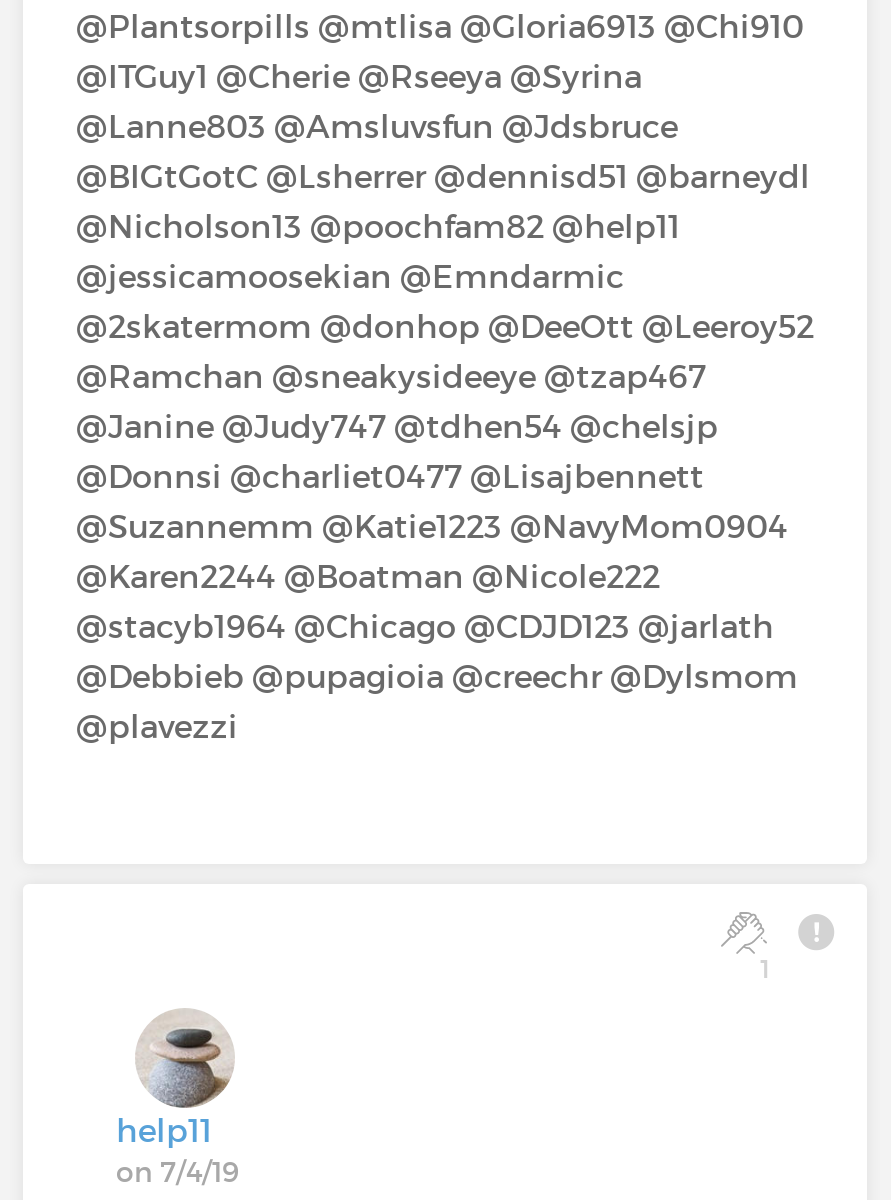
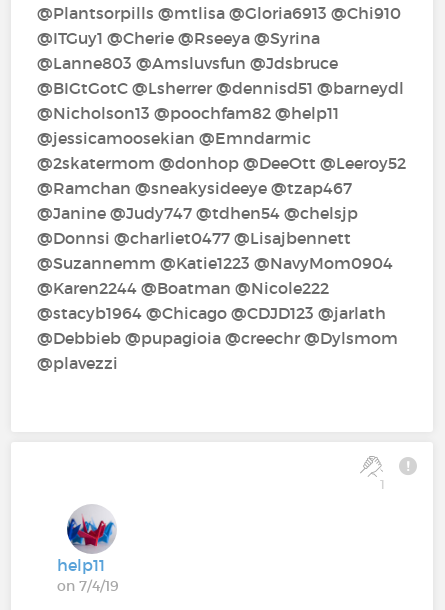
[135,1012,233,1106] [image] -> [66,507,116,553] [image]

